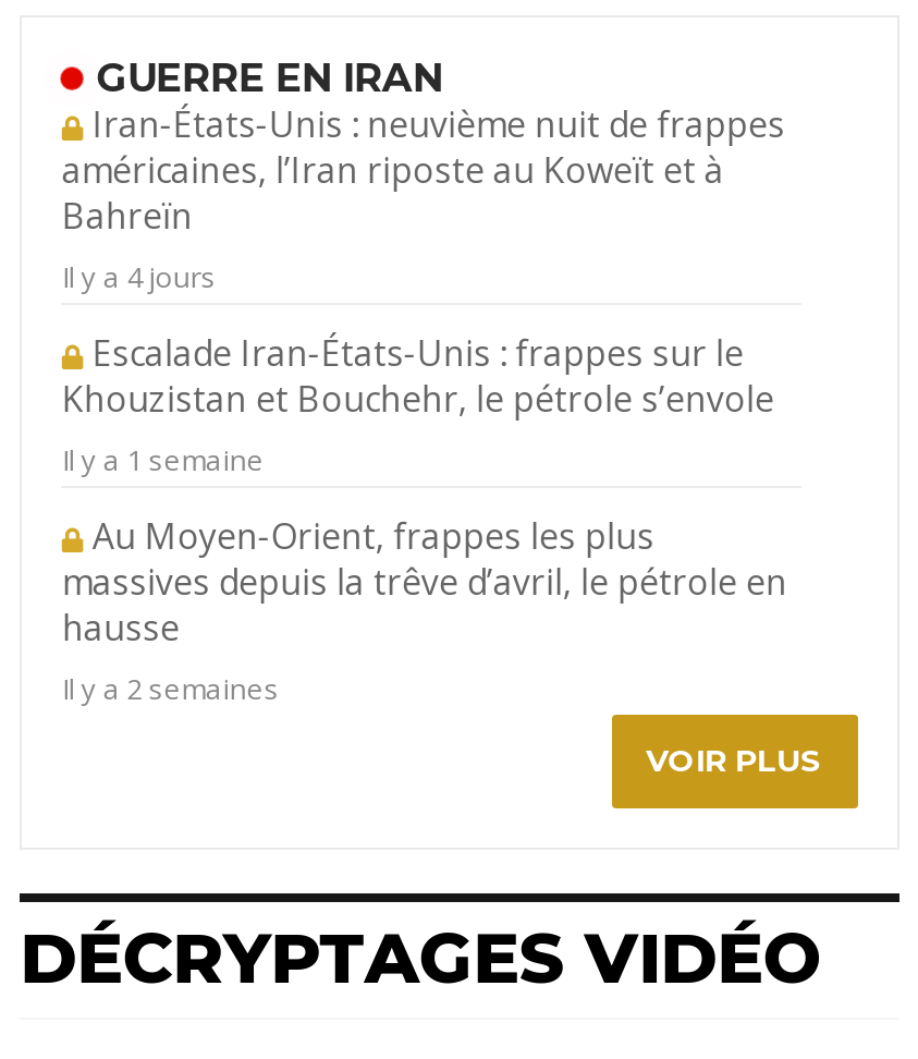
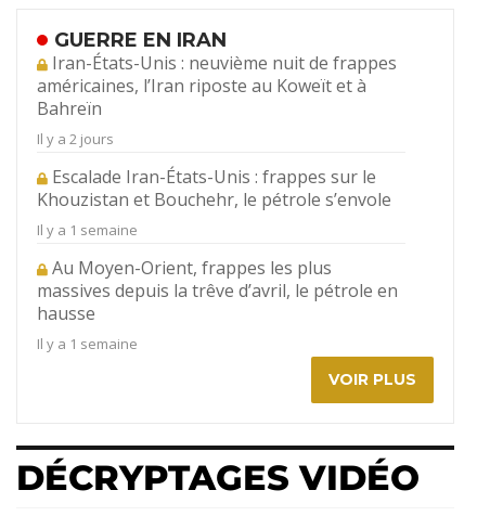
[62,257,216,296] Il y a 4 jours -> [37,129,114,148] Il y a 2 jours
[62,669,280,708] Il y a 2 semaines -> [37,334,138,353] Il y a 1 semaine

